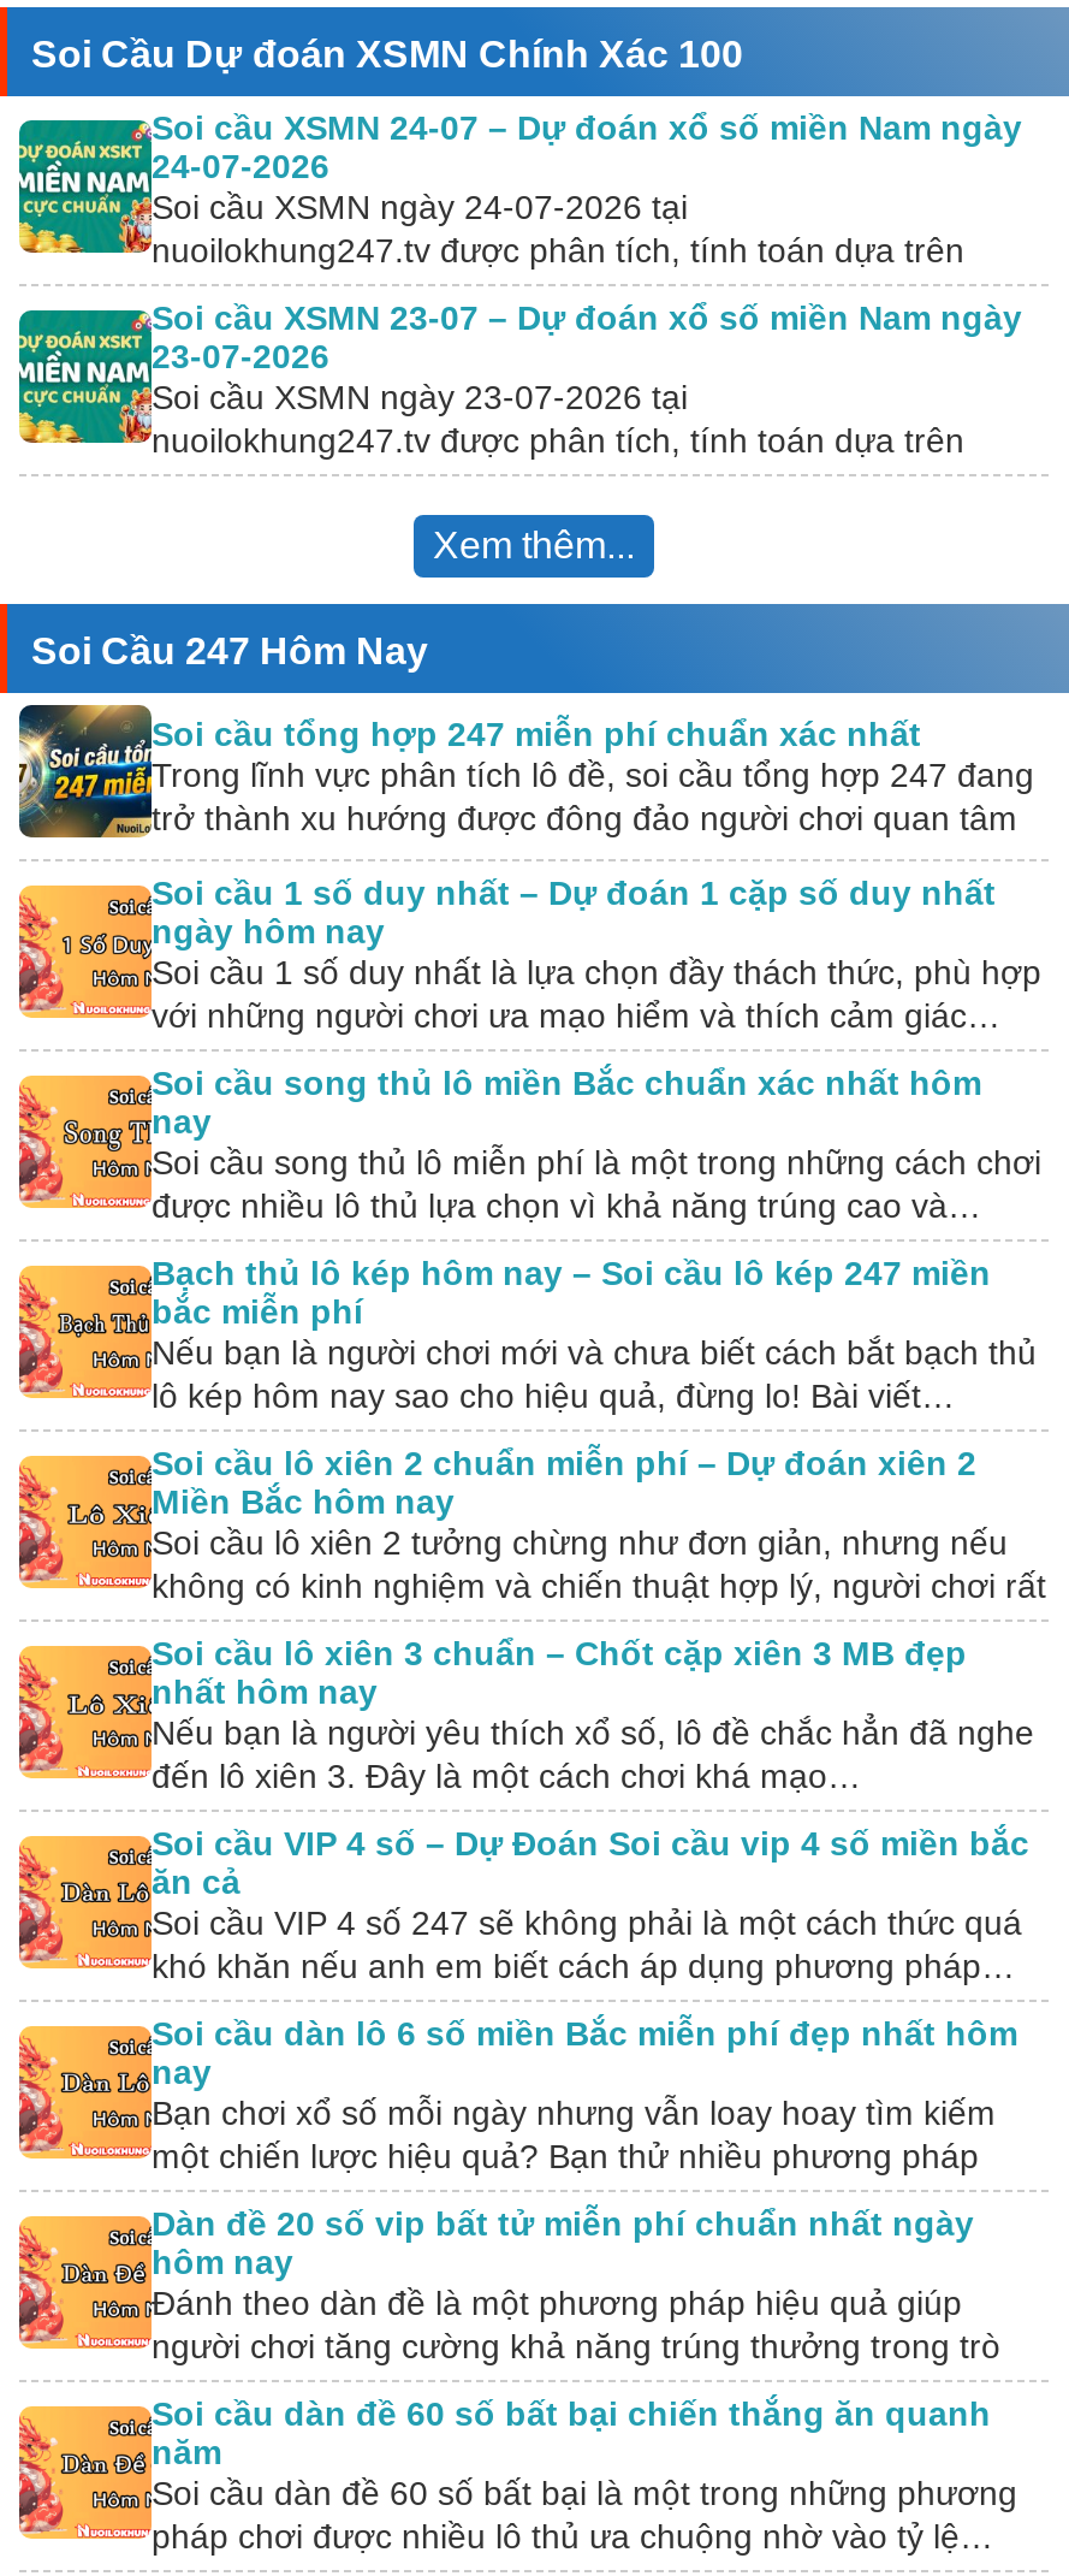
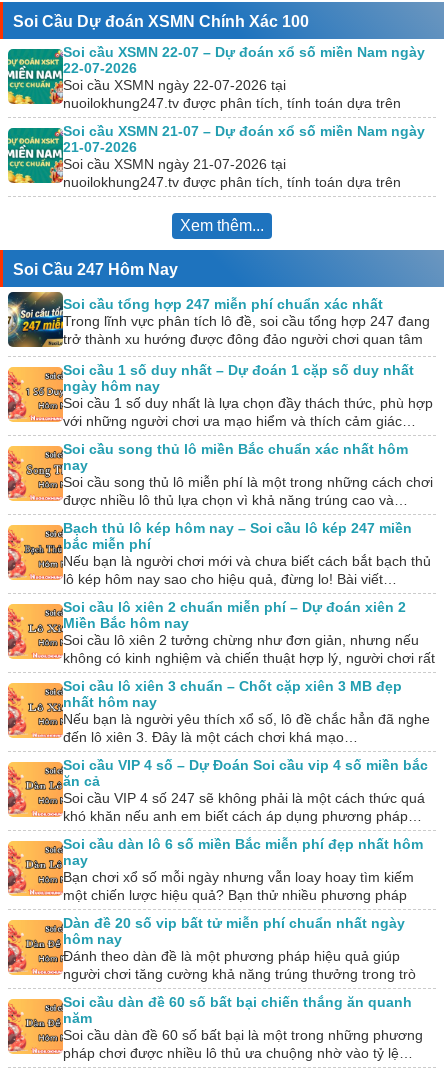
[152,109,1022,147] Soi cầu XSMN 24-07 – Dự đoán xổ số miền Nam ngày -> [63,44,425,60] Soi cầu XSMN 22-07 – Dự đoán xổ số miền Nam ngày
[152,147,329,186] 24-07-2026 -> [63,60,137,76] 22-07-2026
[152,188,688,226] Soi cầu XSMN ngày 24-07-2026 tại -> [63,77,286,93] Soi cầu XSMN ngày 22-07-2026 tại
[152,299,1022,337] Soi cầu XSMN 23-07 – Dự đoán xổ số miền Nam ngày -> [63,123,425,139] Soi cầu XSMN 21-07 – Dự đoán xổ số miền Nam ngày
[152,337,329,376] 23-07-2026 -> [63,139,137,155] 21-07-2026
[152,378,688,417] Soi cầu XSMN ngày 23-07-2026 tại -> [63,156,286,172] Soi cầu XSMN ngày 21-07-2026 tại

